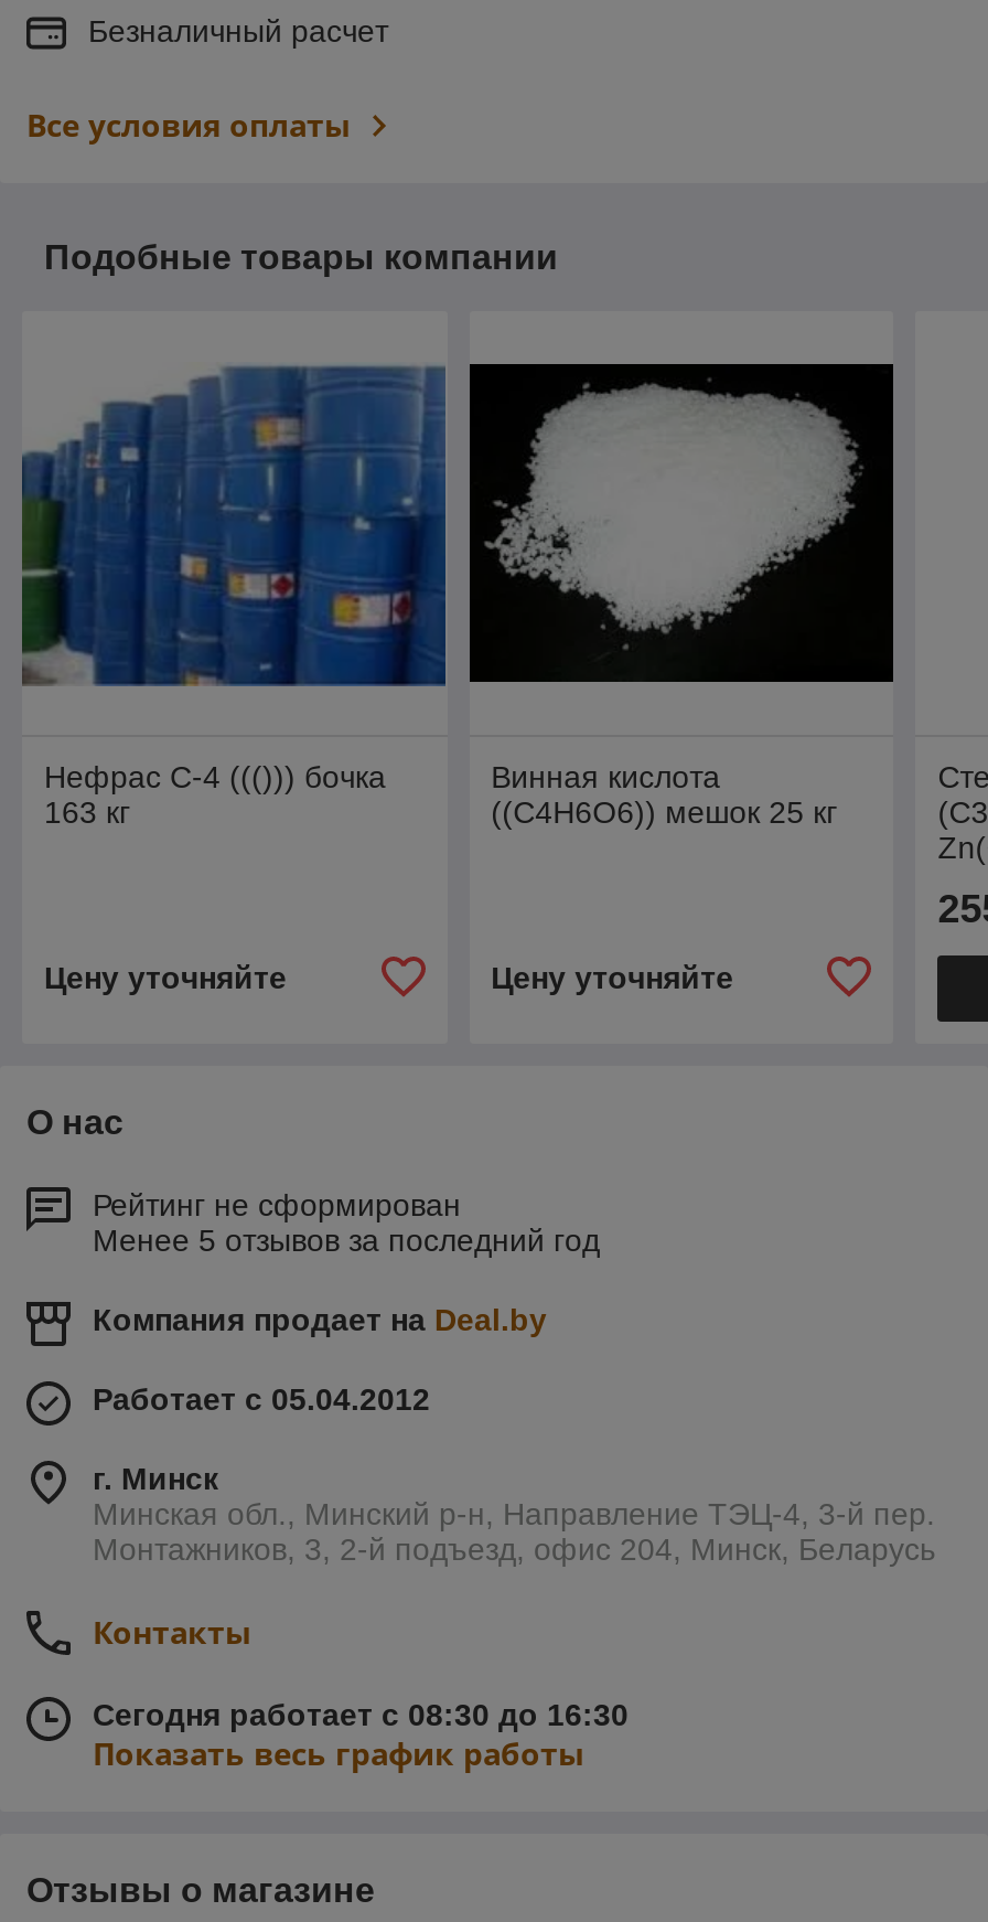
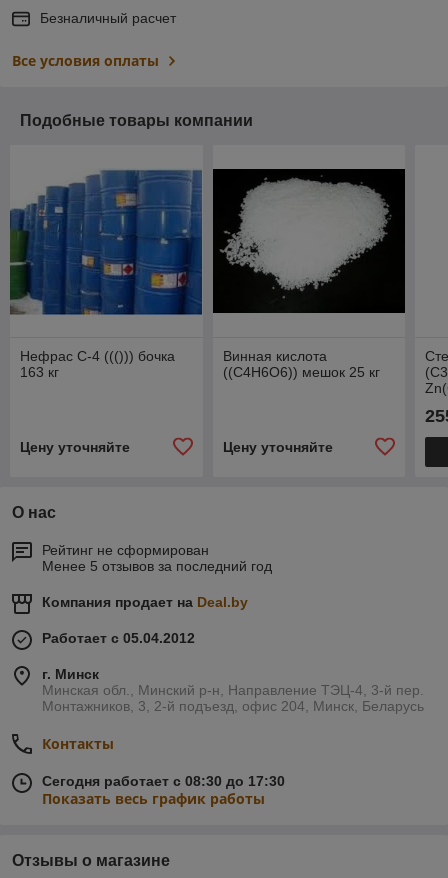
[93,1698,629,1733] Сегодня работает с 08:30 до 16:30 -> [42,773,285,789] Сегодня работает с 08:30 до 17:30

